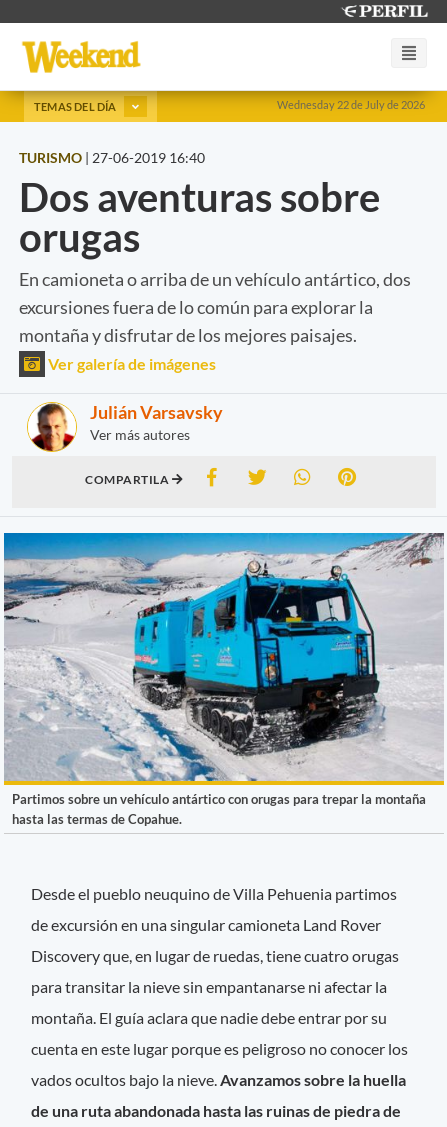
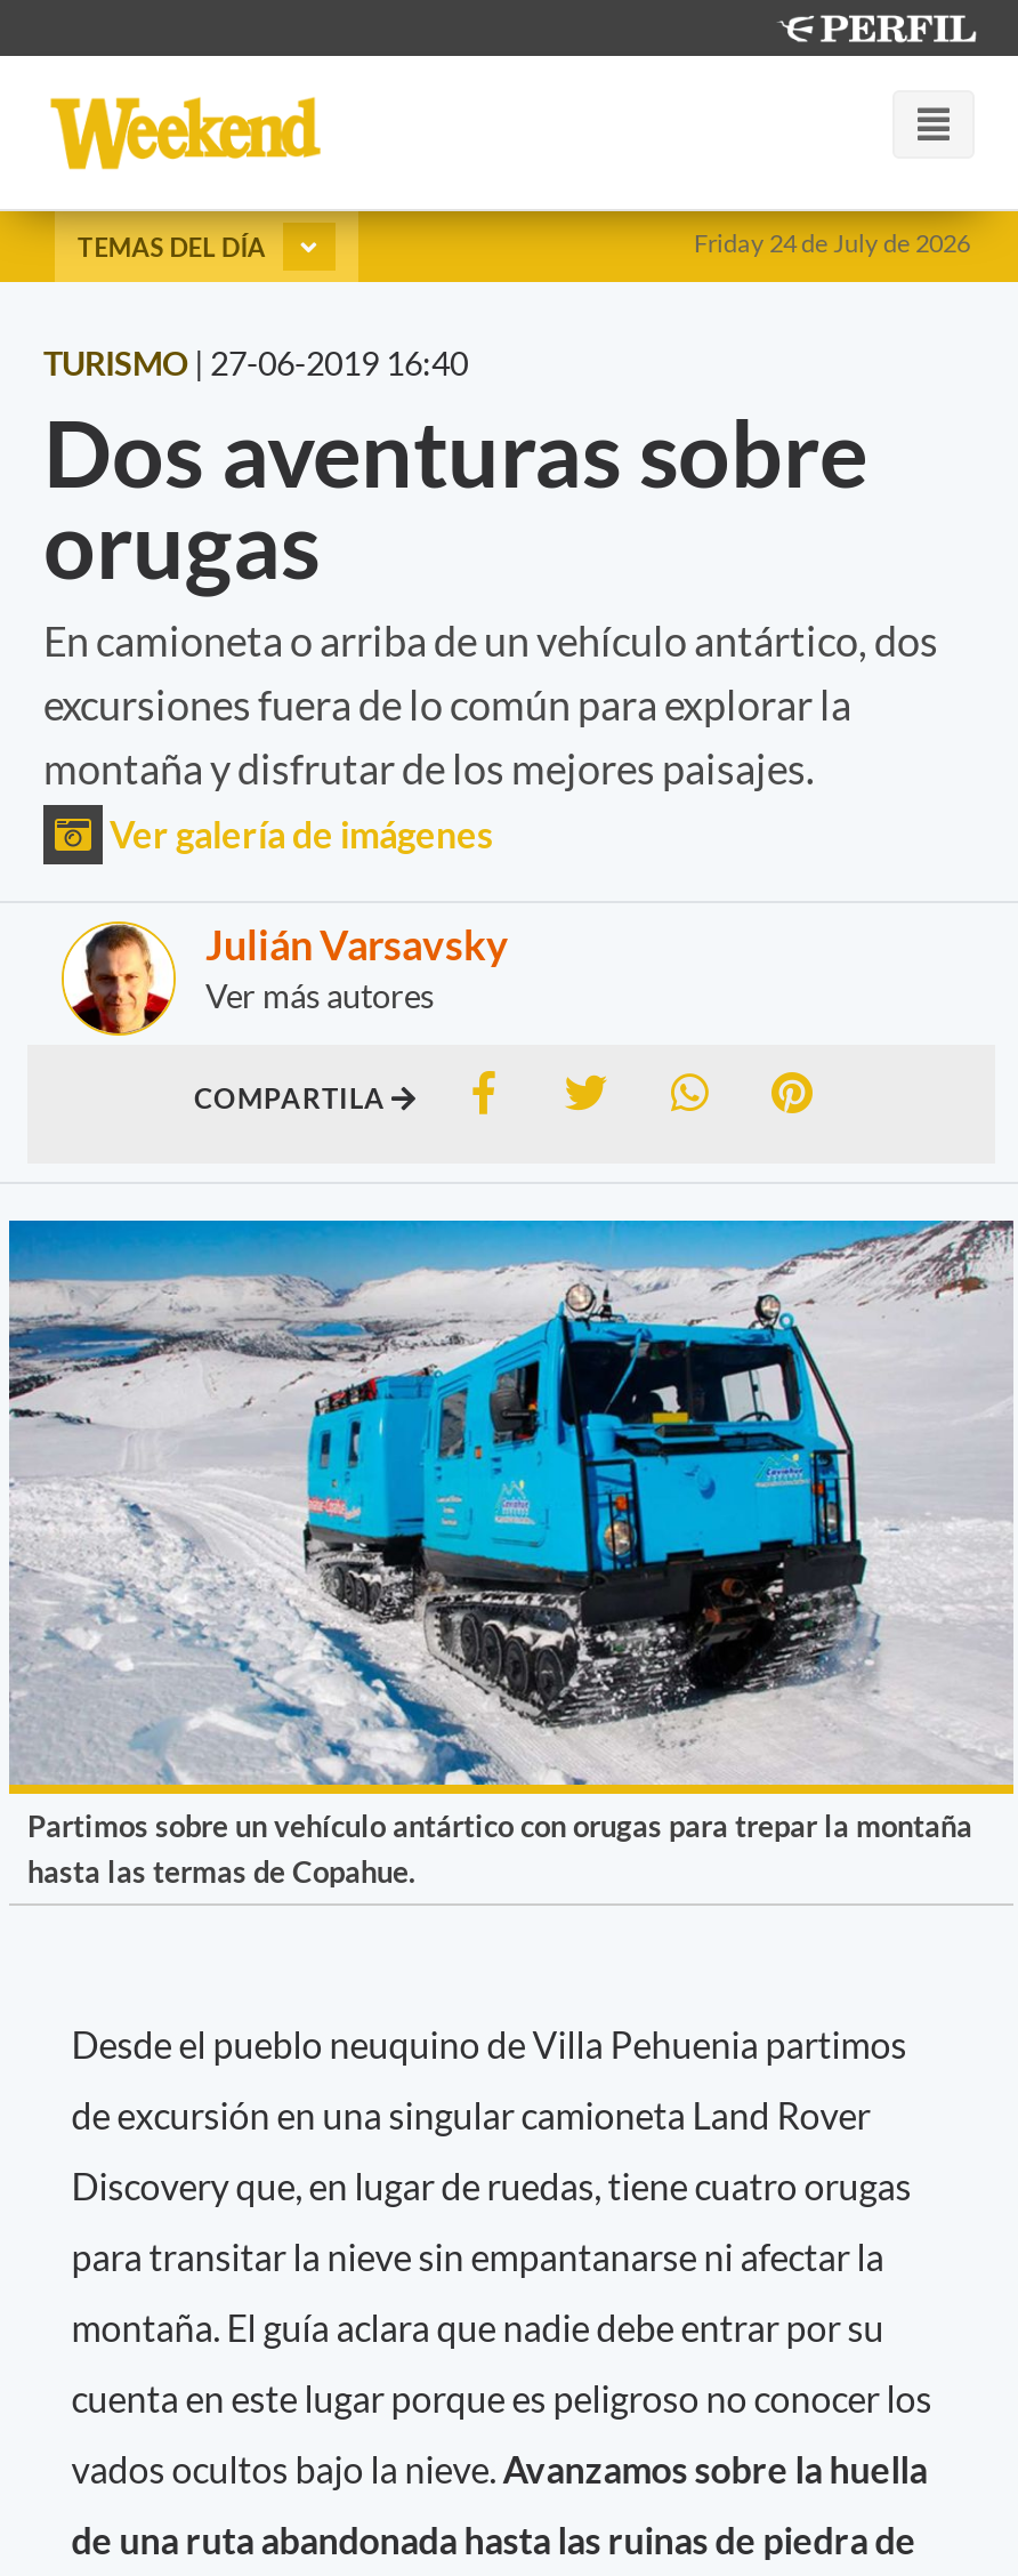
[277,98,425,111] Wednesday 22 de July de 2026 -> [694,227,970,257] Friday 24 de July de 2026

